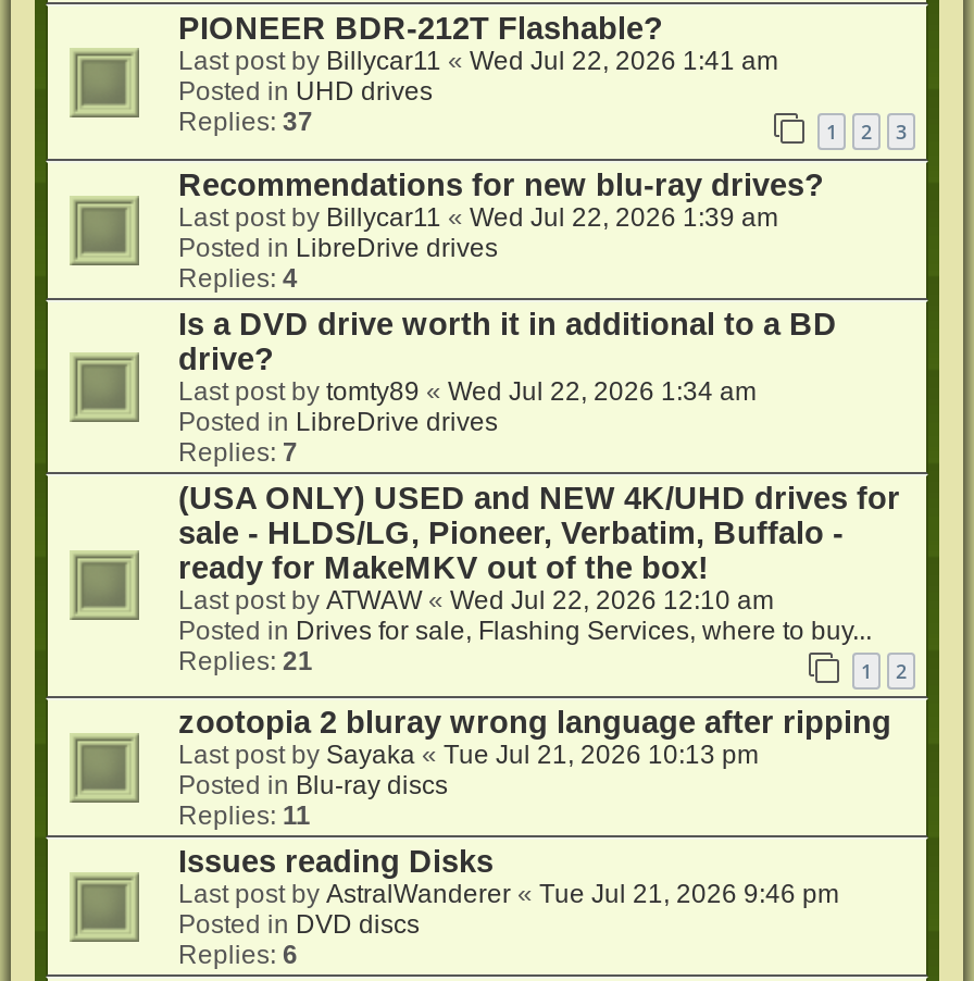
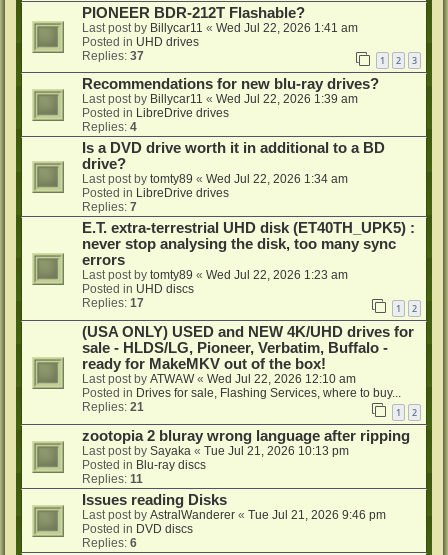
none -> [82,220,417,315] E.T. extra-terrestrial UHD disk (ET40TH_UPK5) : | never stop analysing the disk, too many sync | errors | Last post by tomty89 «Wed Jul 22, 2026 1:23 am | Posted in UHD discs | Replies: 17 | 1 | 2

